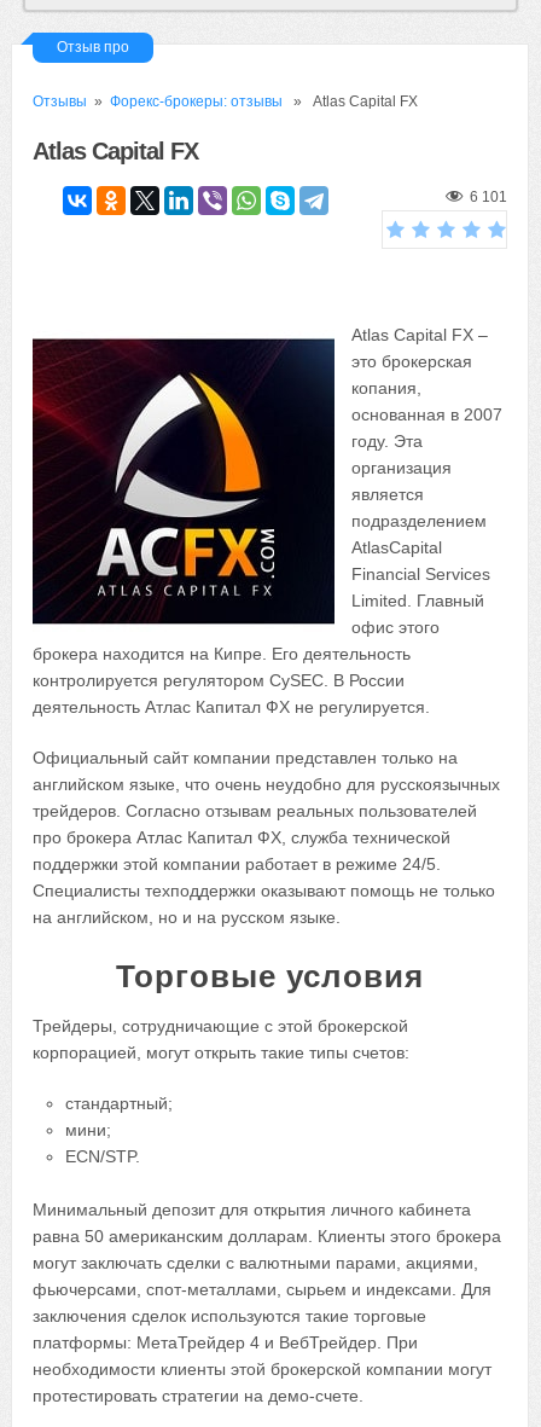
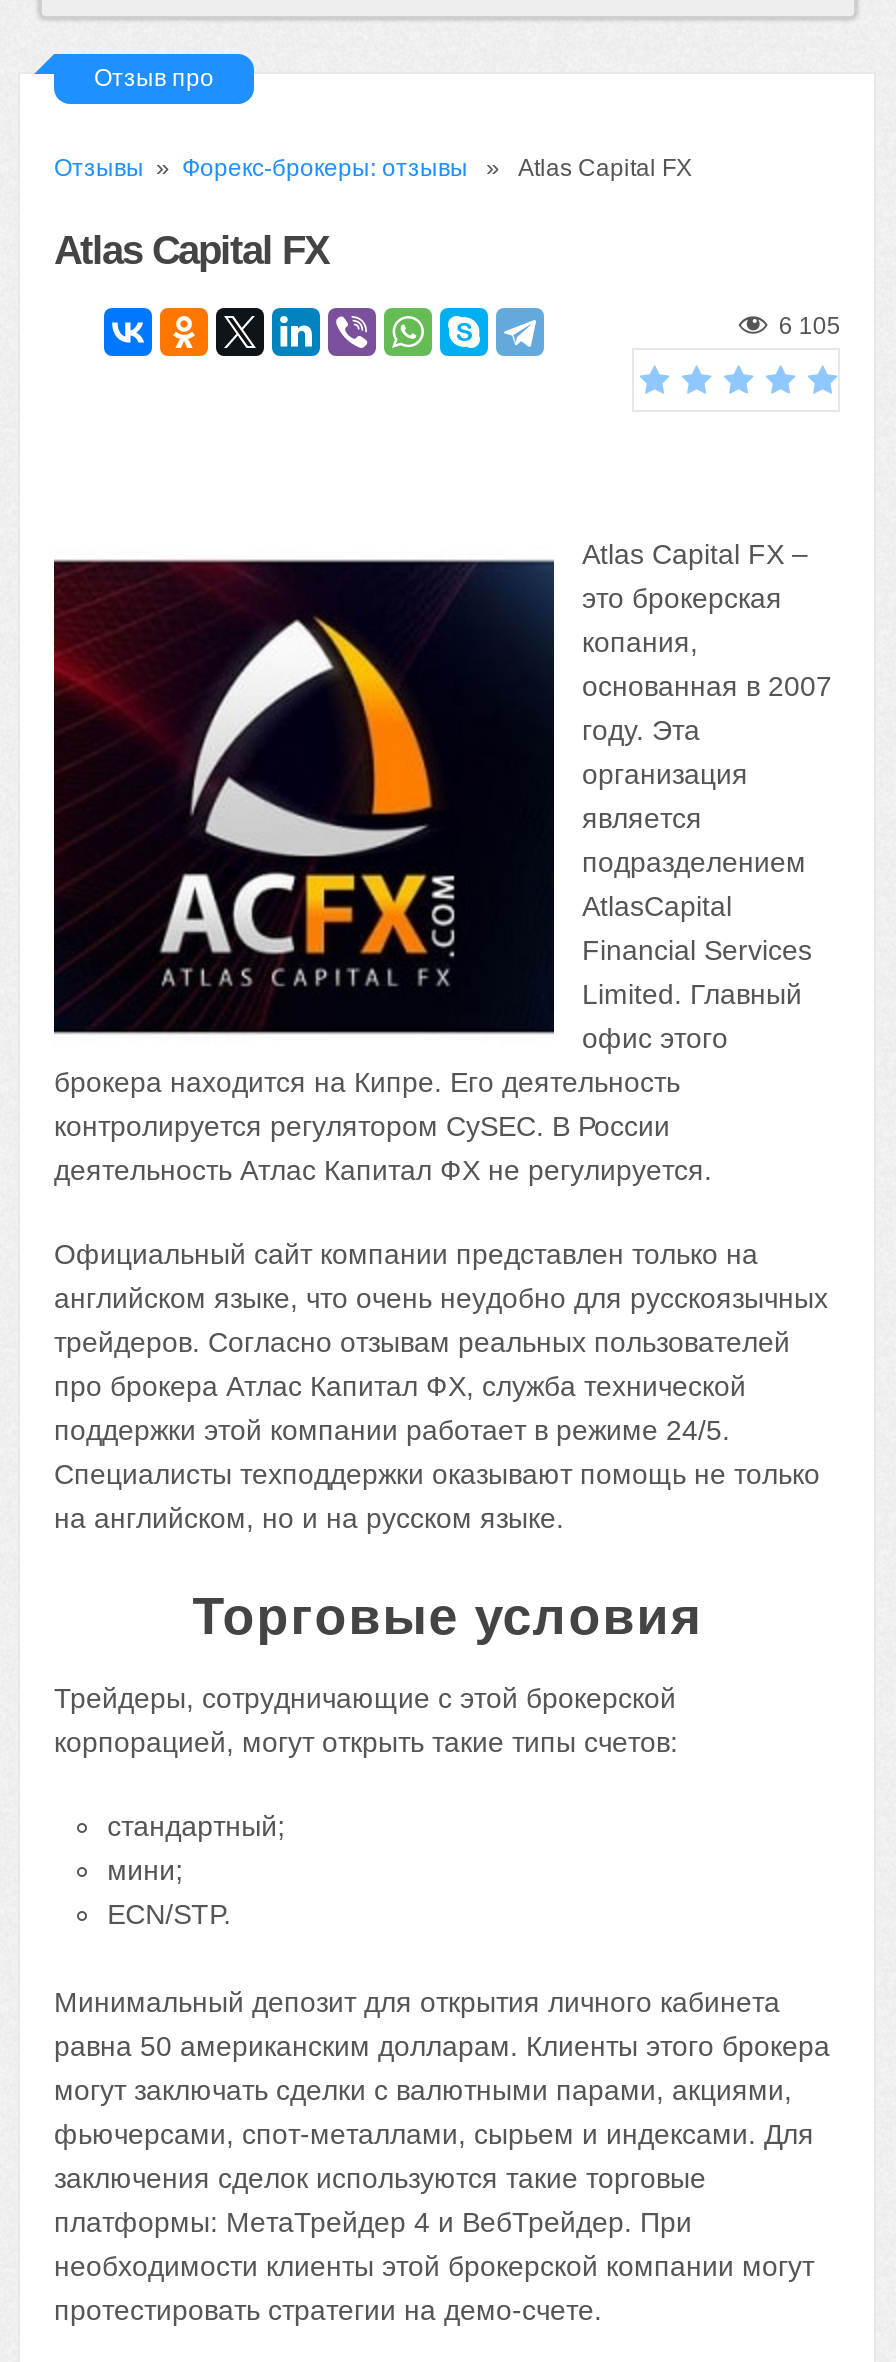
[470,189,508,206] 6 101 -> [779,312,841,340] 6 105

